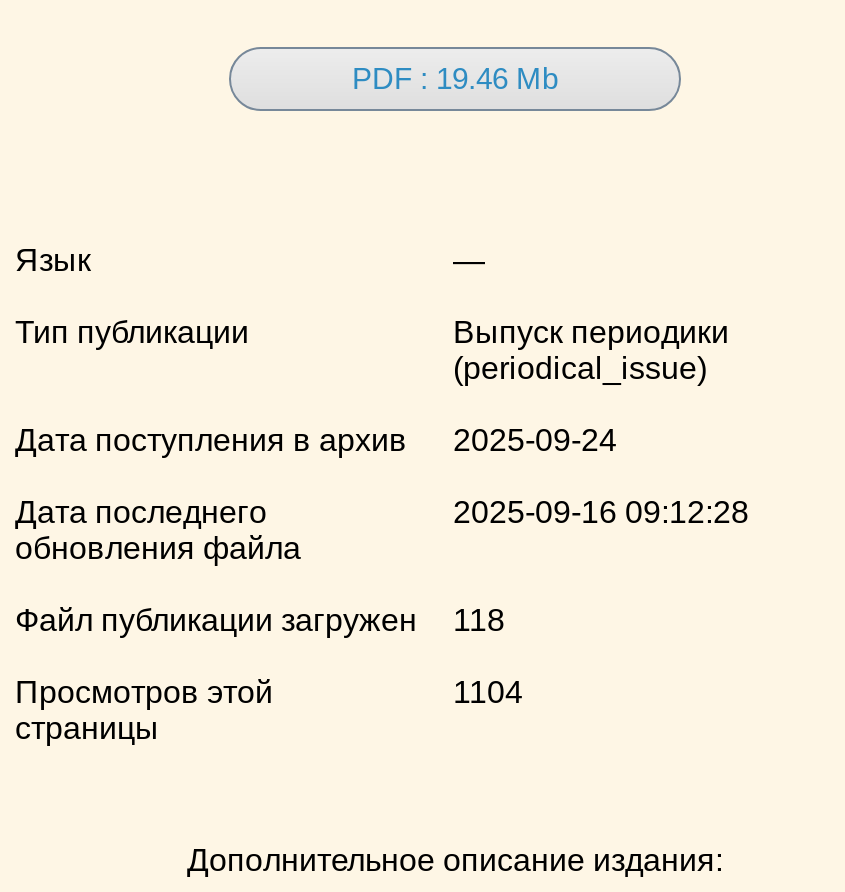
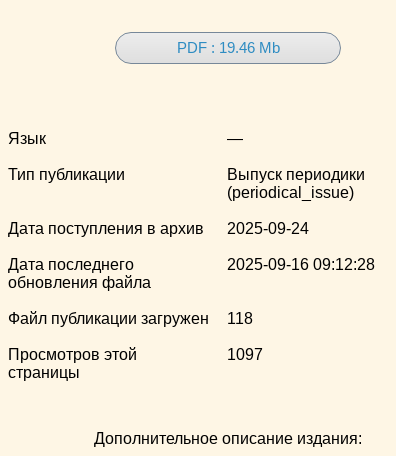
[453,674,523,708] 1104 -> [227,345,263,362] 1097

